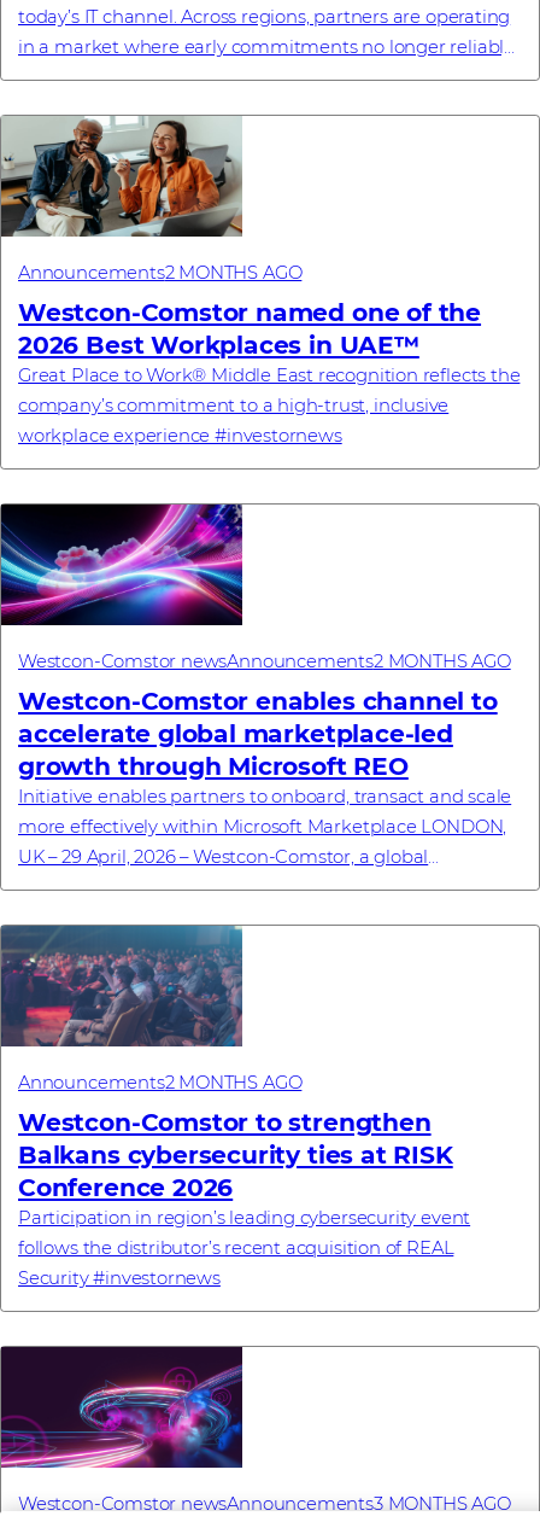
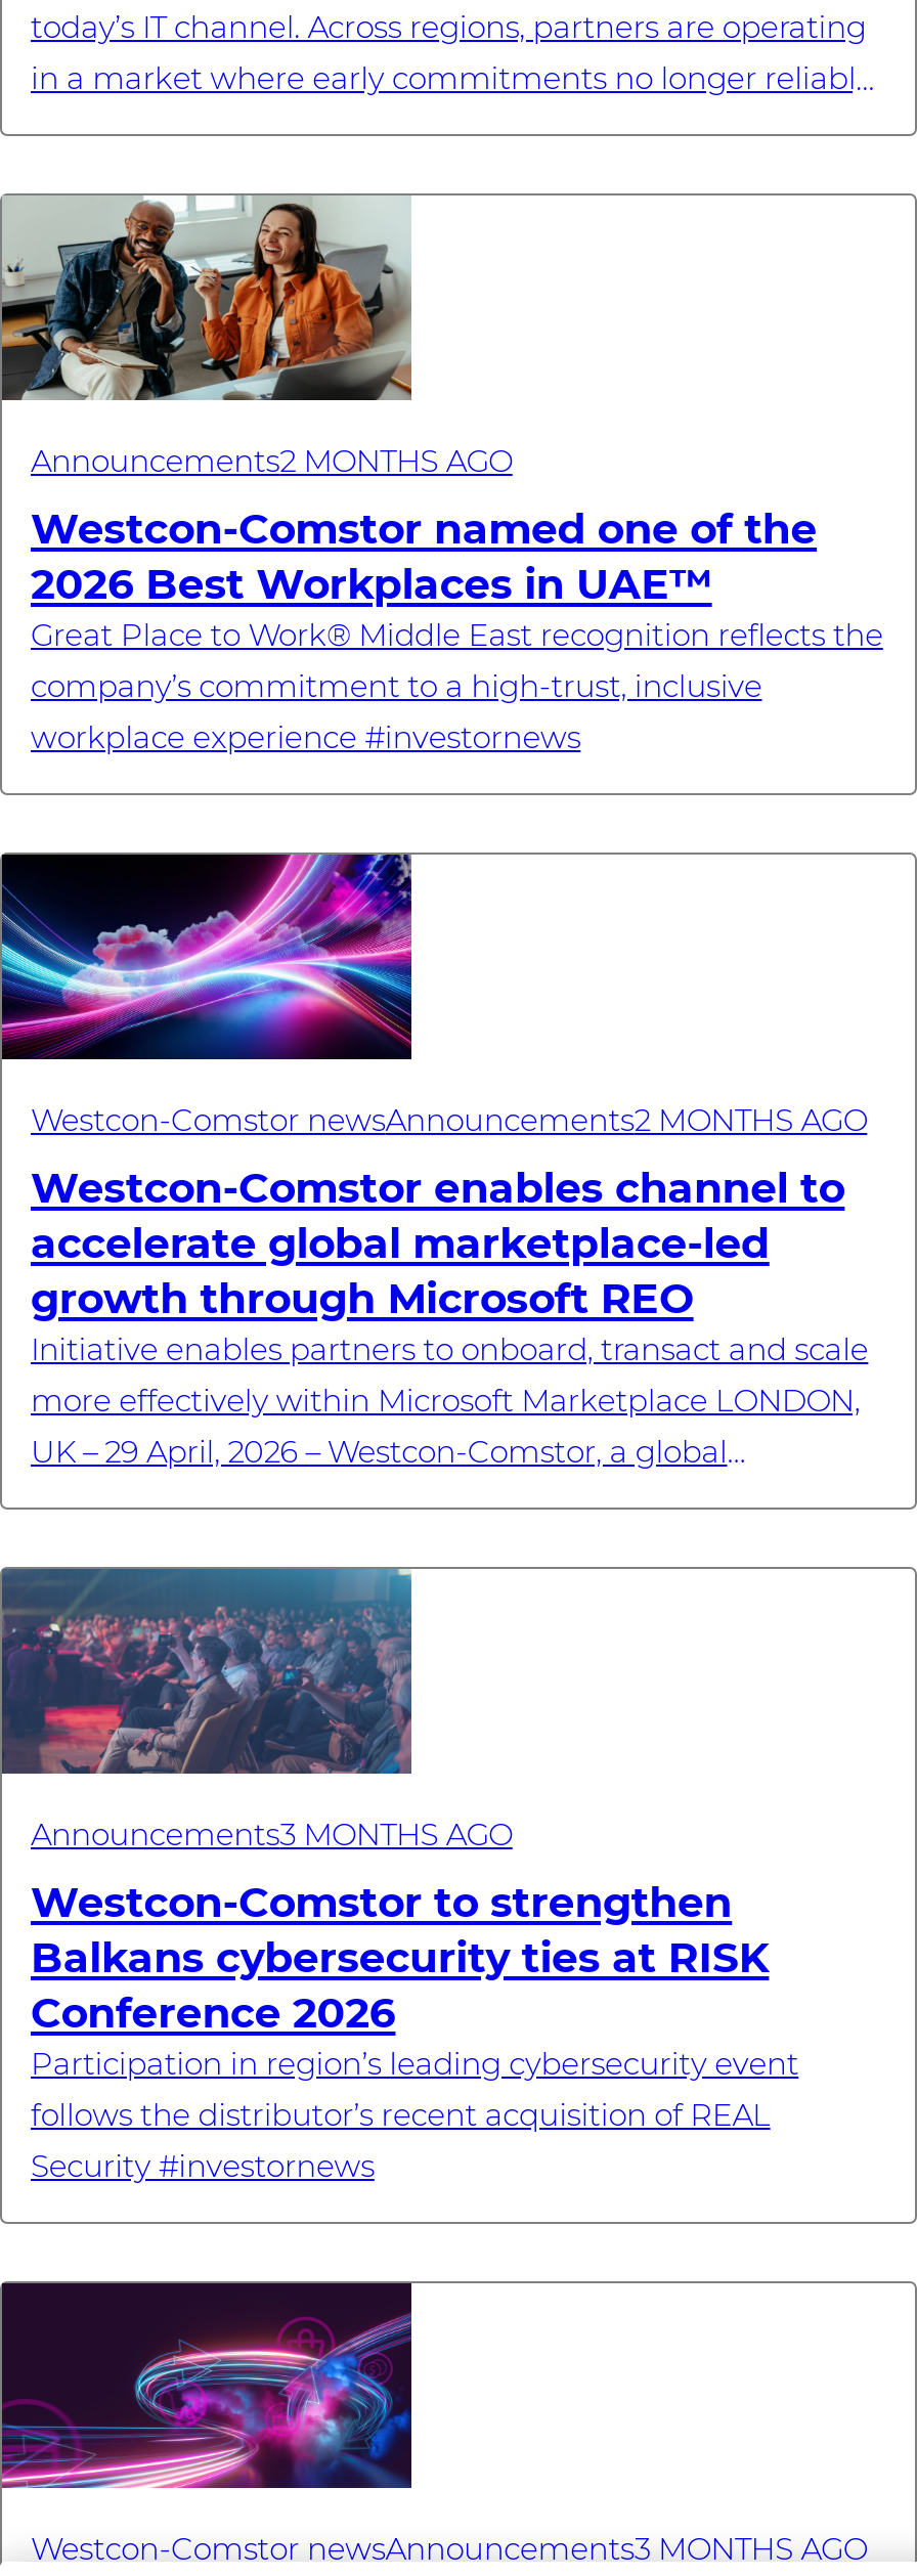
[18,1072,302,1093] Announcements2 MONTHS AGO -> [31,1816,513,1853] Announcements3 MONTHS AGO

